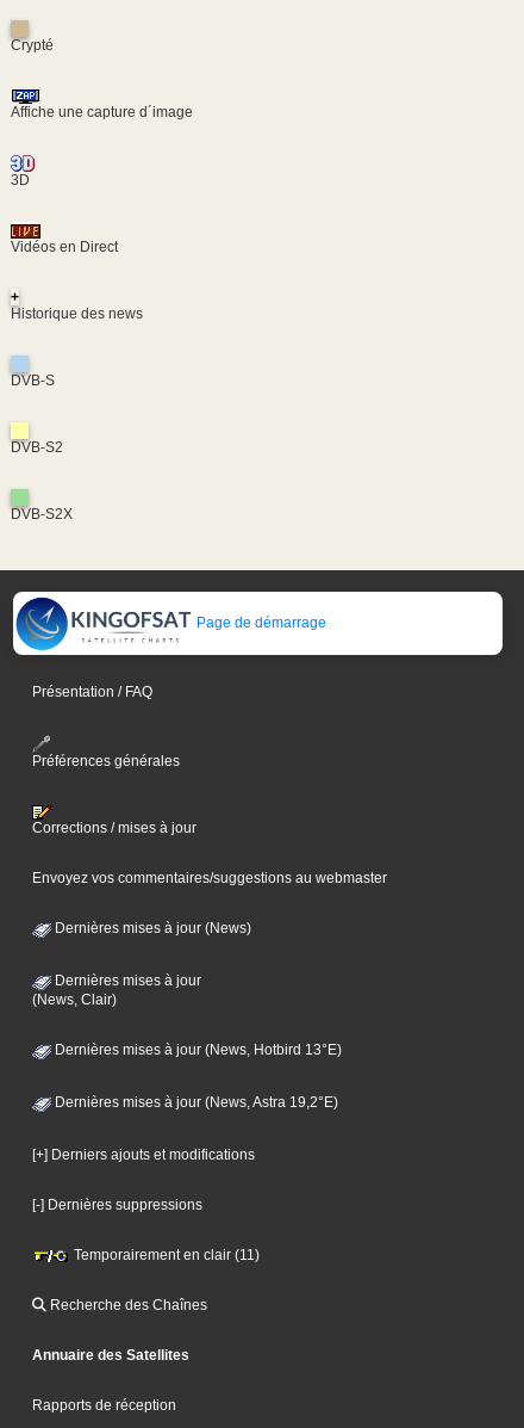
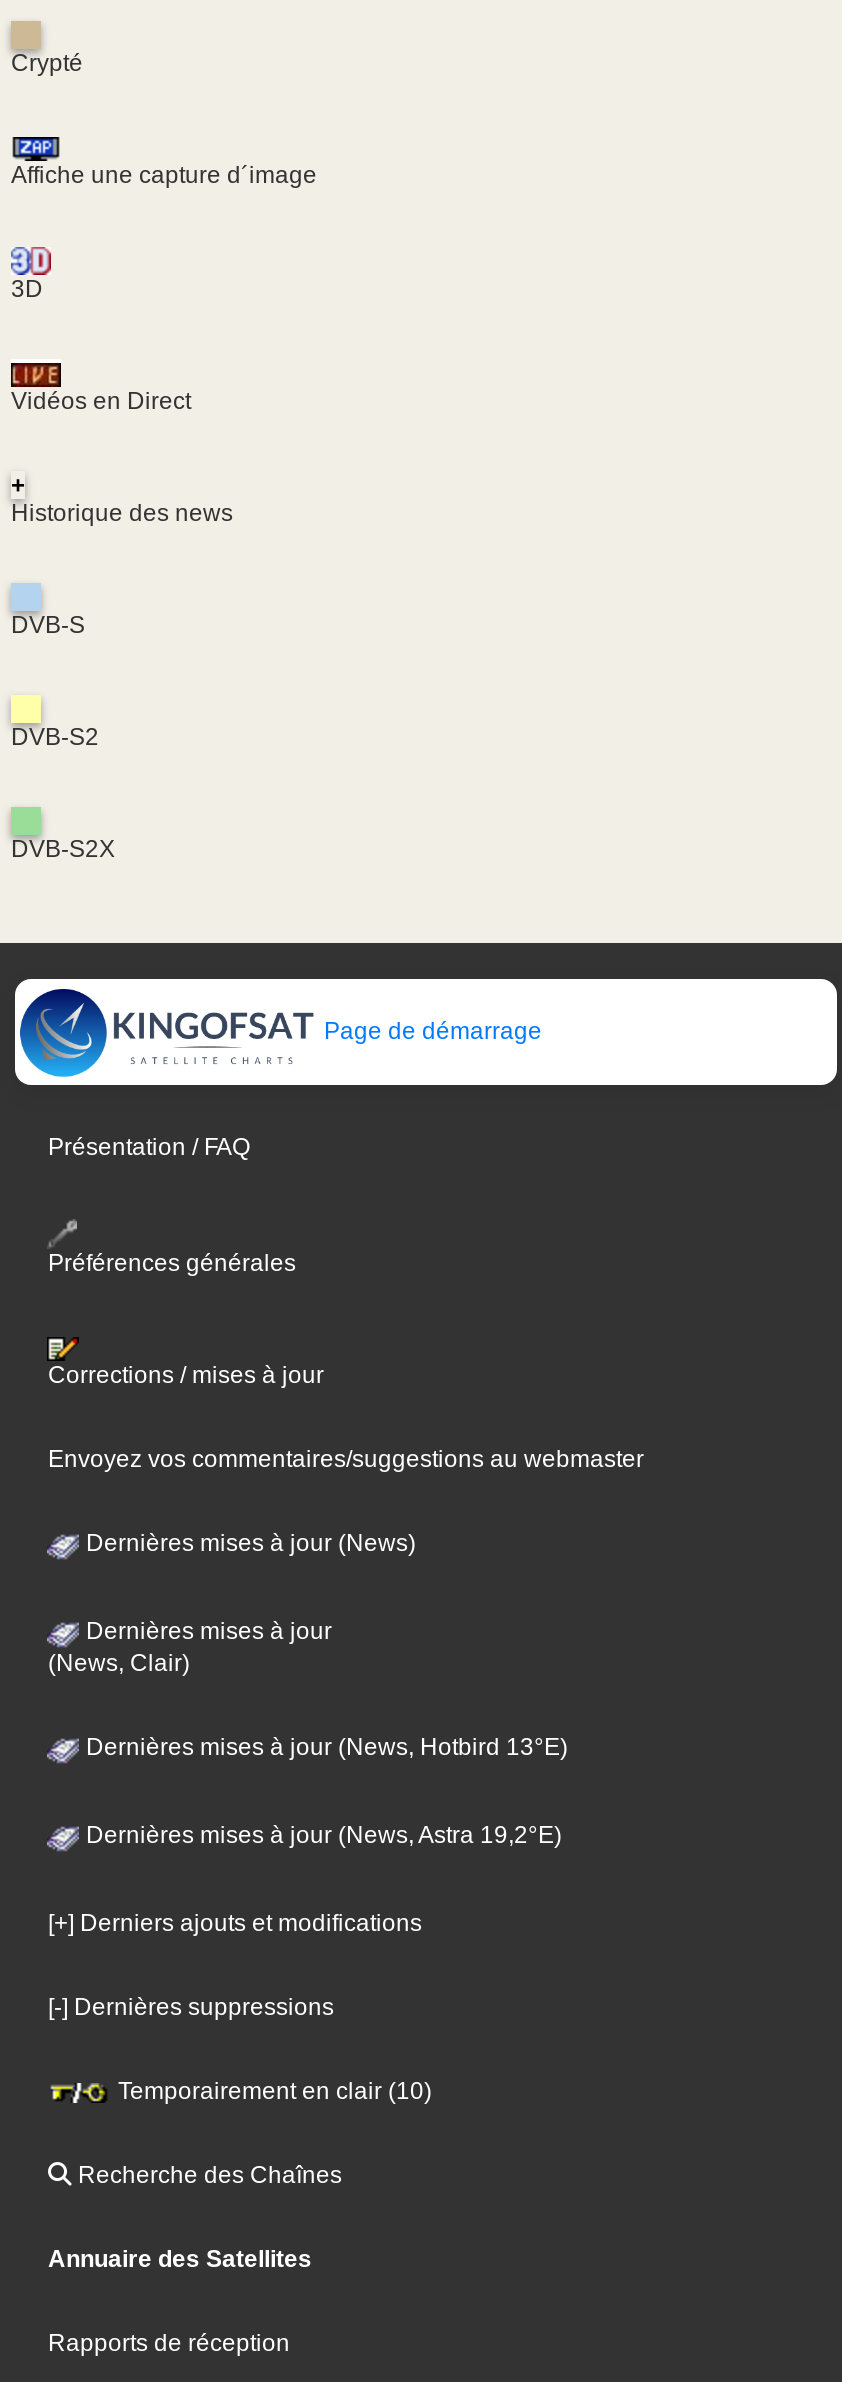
[71,1246,260,1263] Temporairement en clair (11) -> [112,2076,432,2104] Temporairement en clair (10)

